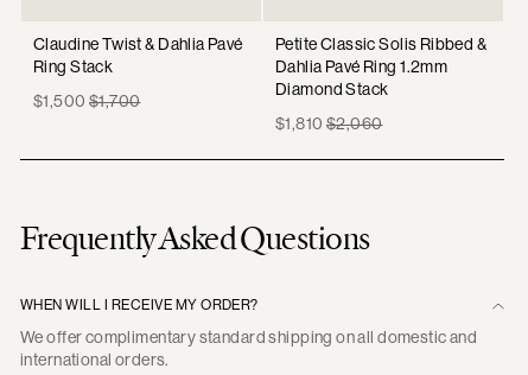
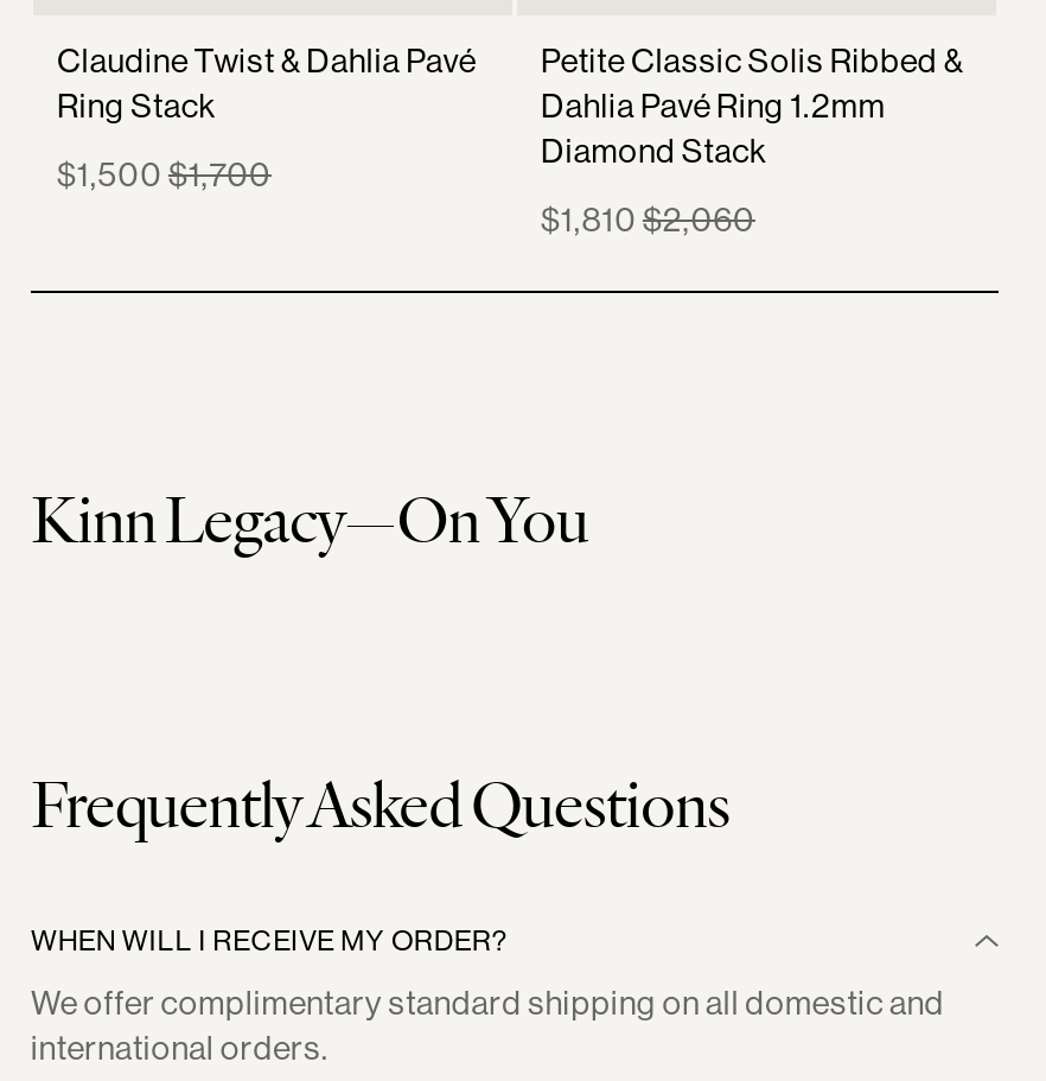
none -> [31,477,588,562] Kinn Legacy—On You

